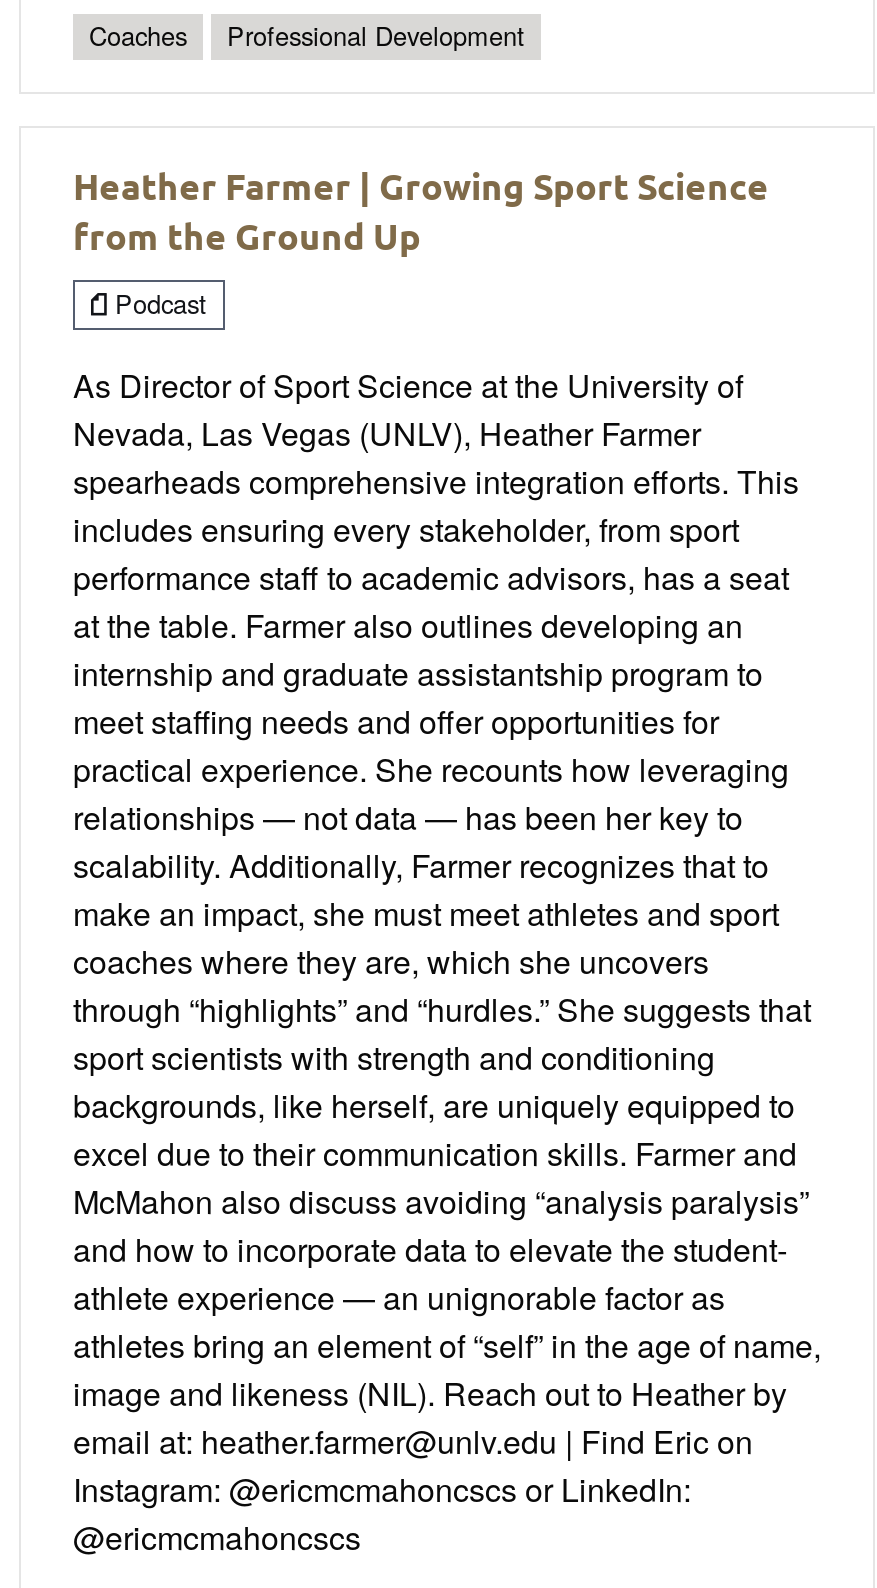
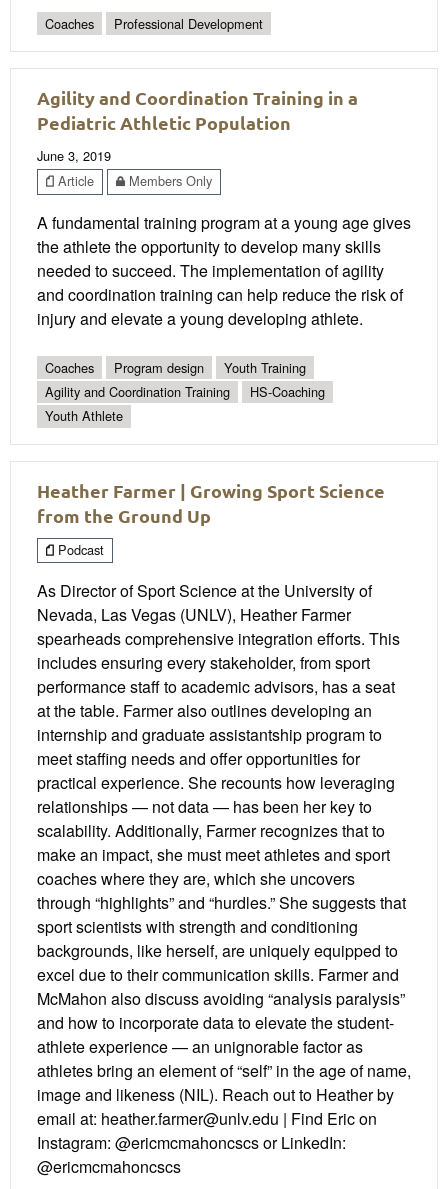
none -> [37,86,411,425] Agility and Coordination Training in a | Pediatric Athletic Population | June 3, 2019 | Article | Members Only | A fundamental training program at a young age gives | the athlete the opportunity to develop many skills | needed to succeed. The implementation of agility | and coordination training can help reduce the risk of | injury and elevate a young developing athlete. | Coaches | Program design | Youth Training | Agility and Coordination Training | HS-Coaching | Youth Athlete

